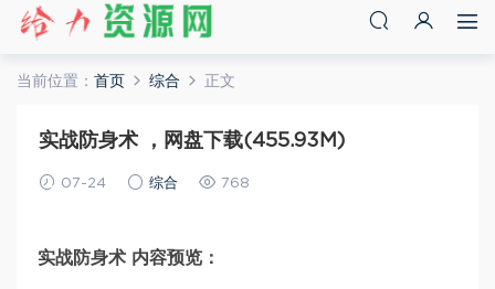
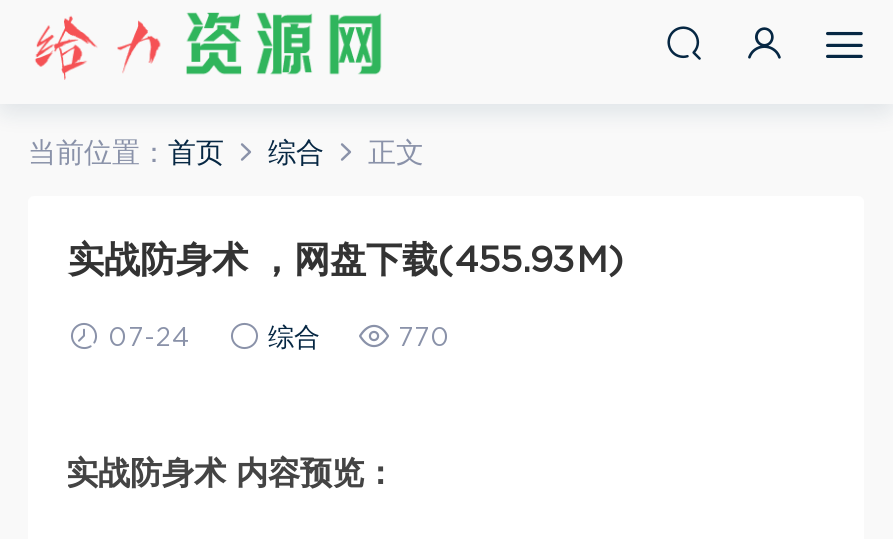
[217,176,250,191] 768 -> [390,326,450,352] 770

